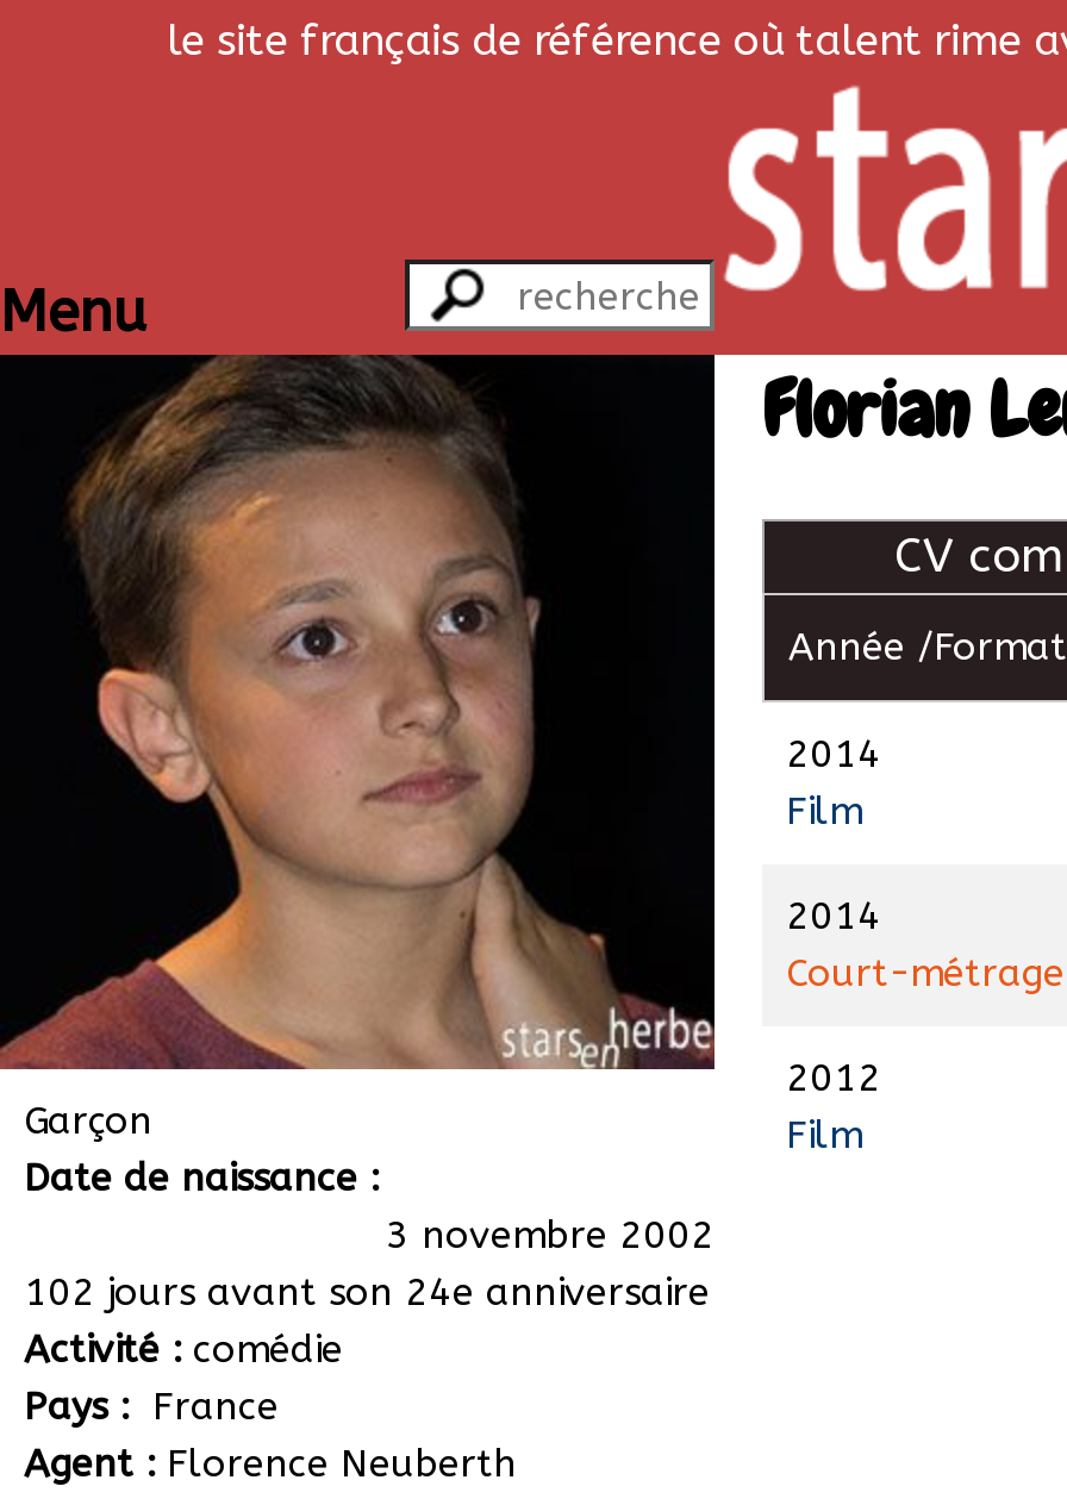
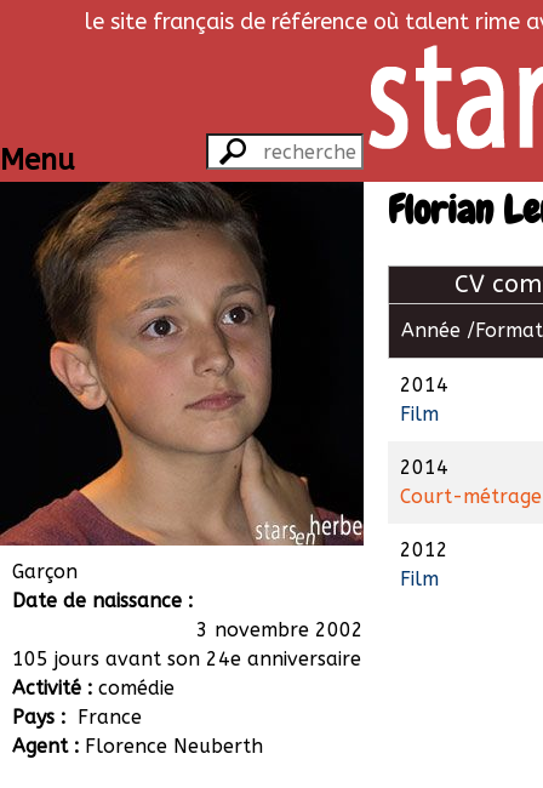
[24,1269,710,1314] 102 jours avant son 24e anniversaire -> [12,647,361,670] 105 jours avant son 24e anniversaire

